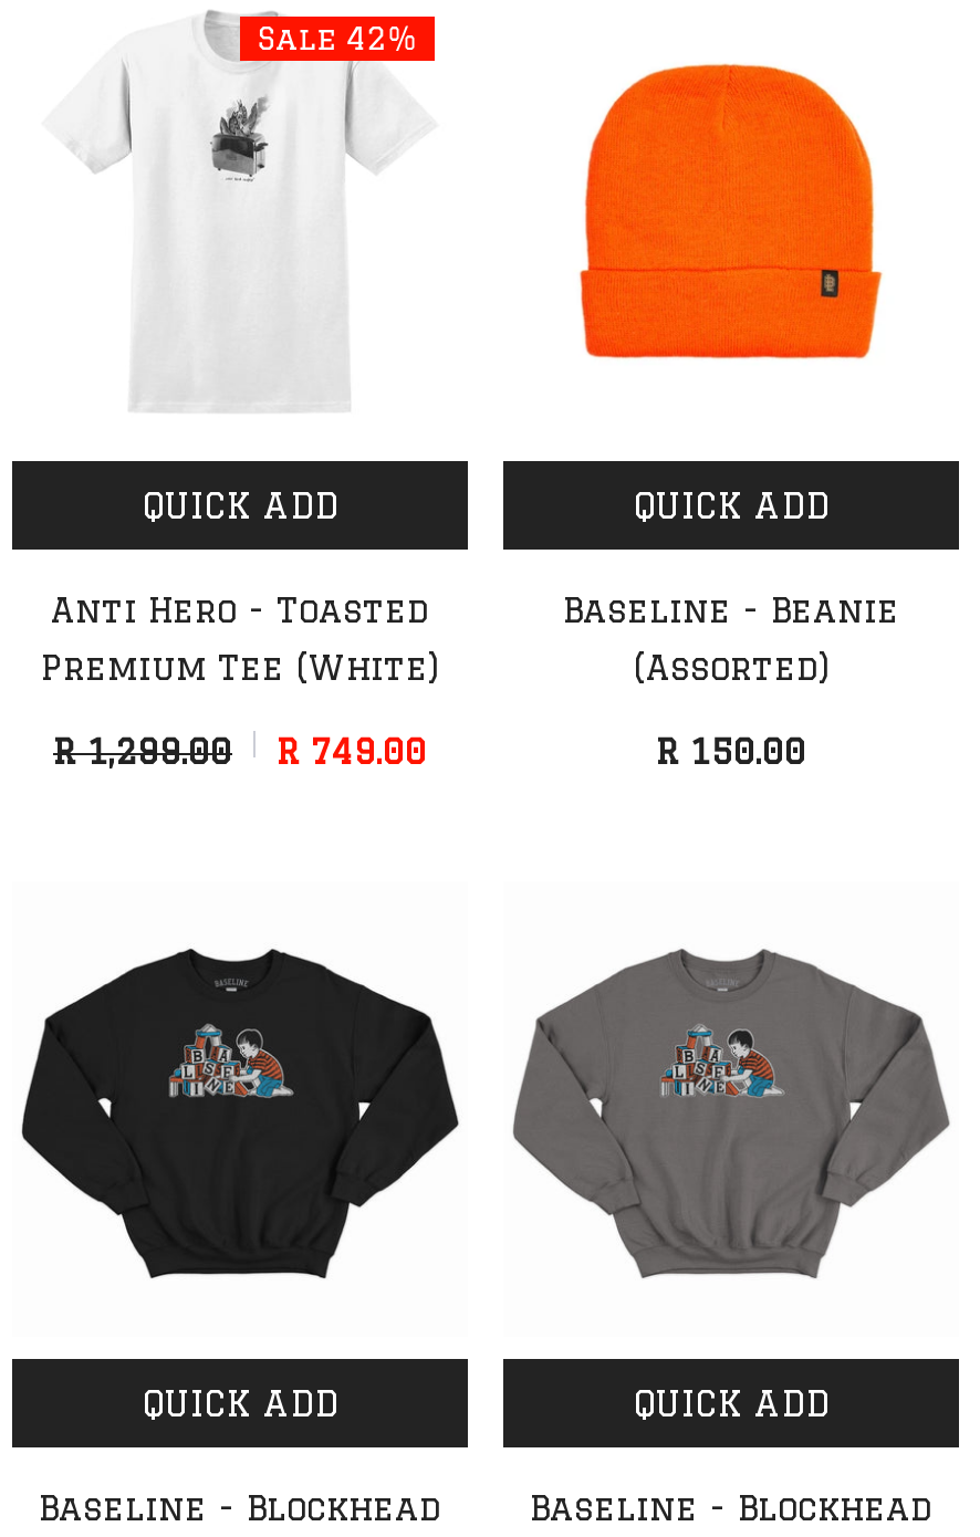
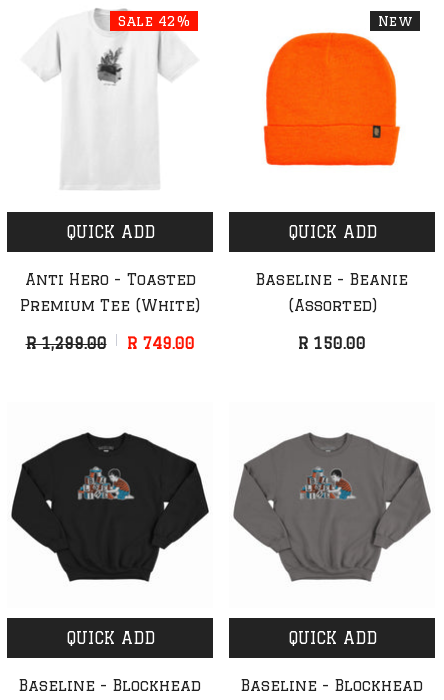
none -> [378,13,412,29] New

